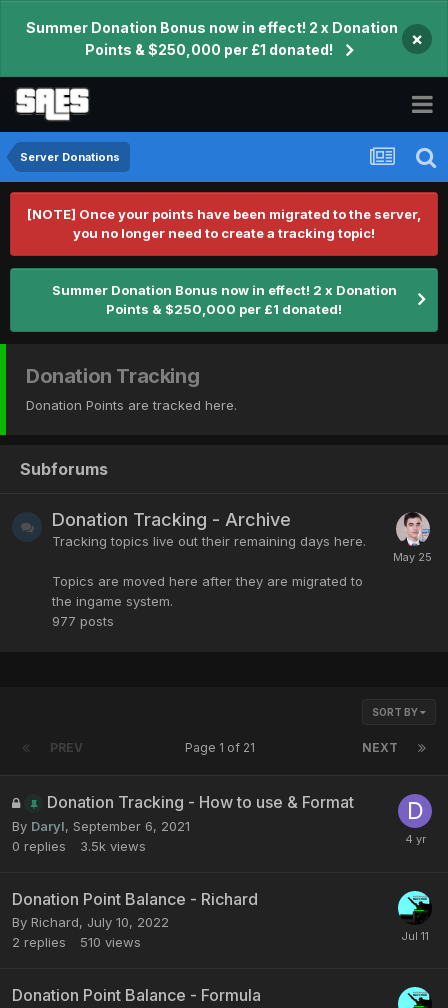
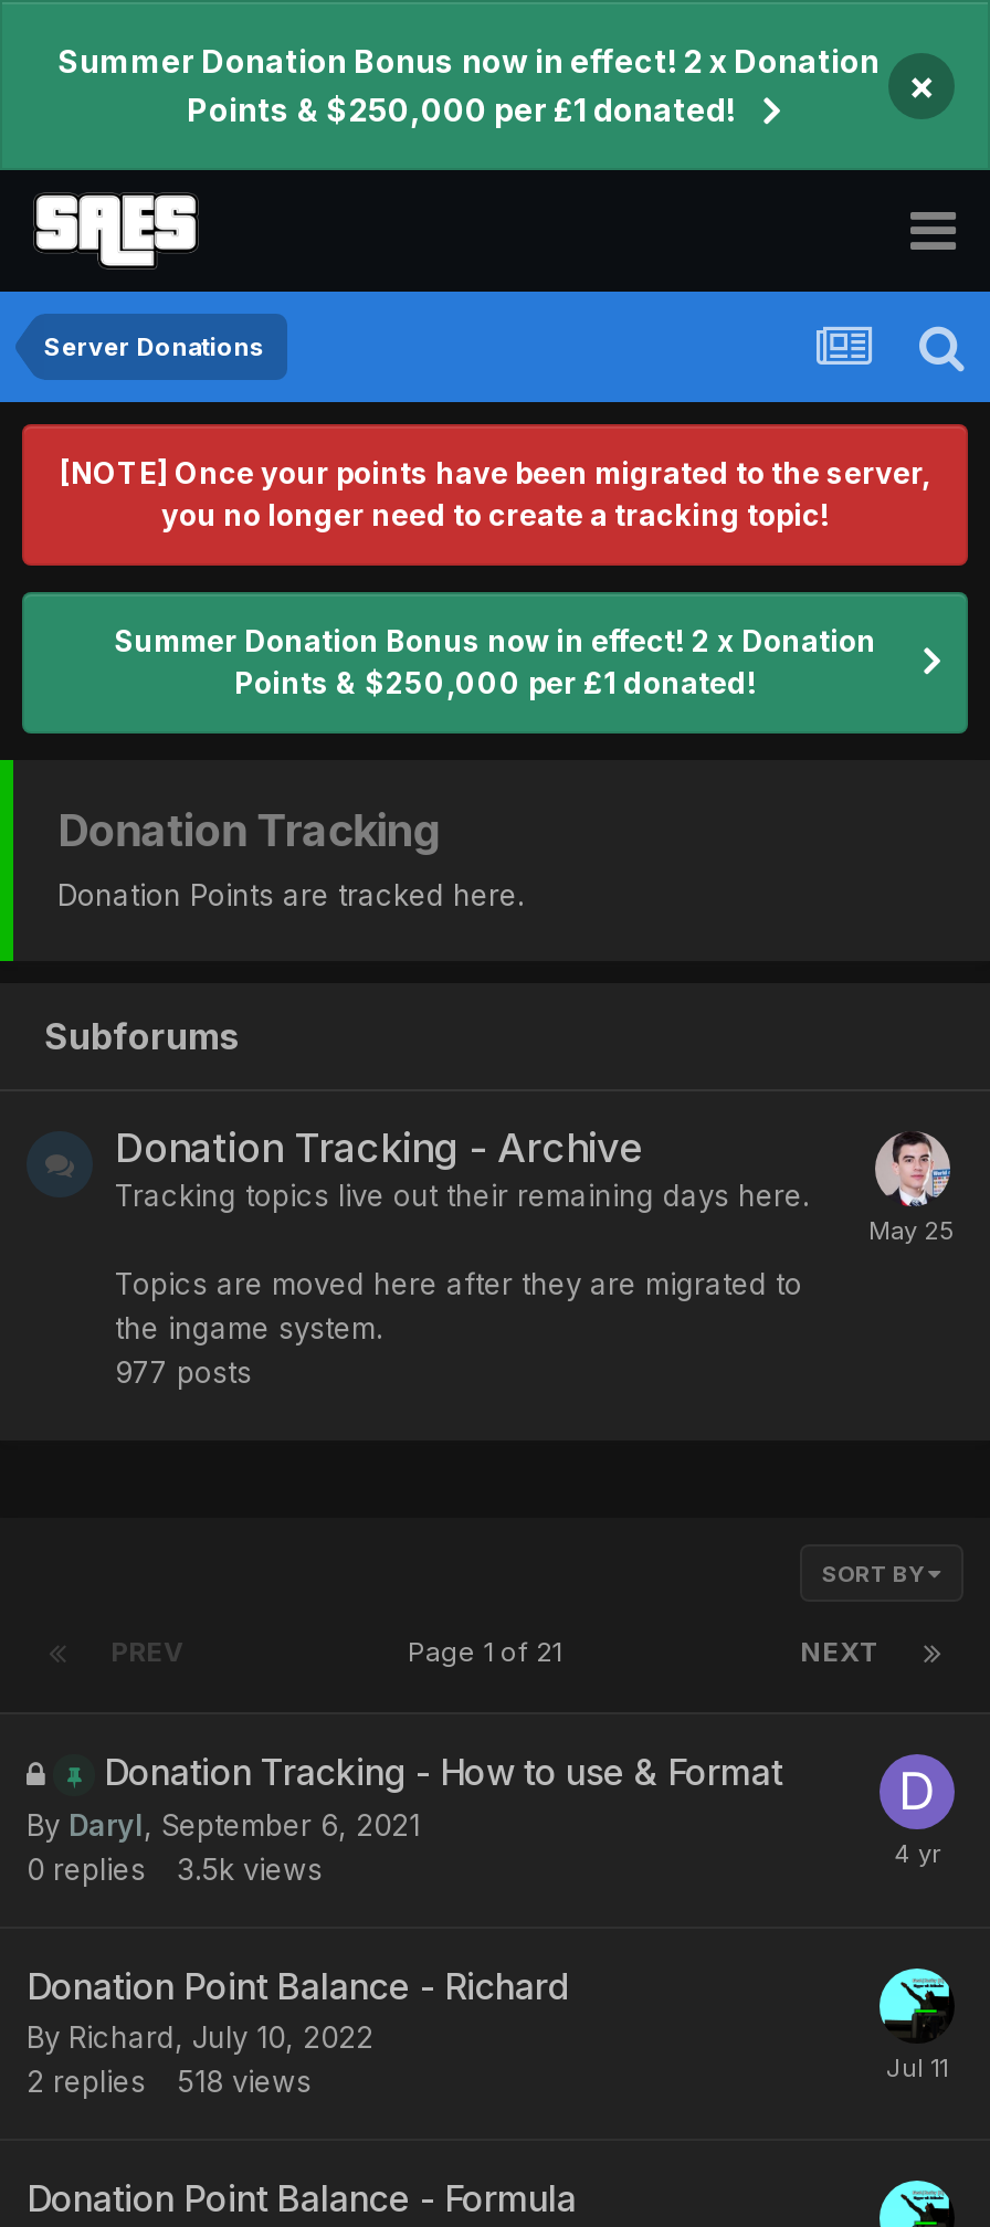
[12,934,141,950] 2 replies 510 views -> [27,2064,312,2099] 2 replies 518 views

